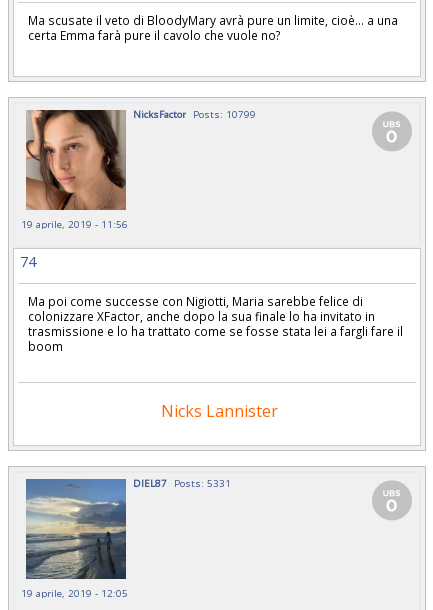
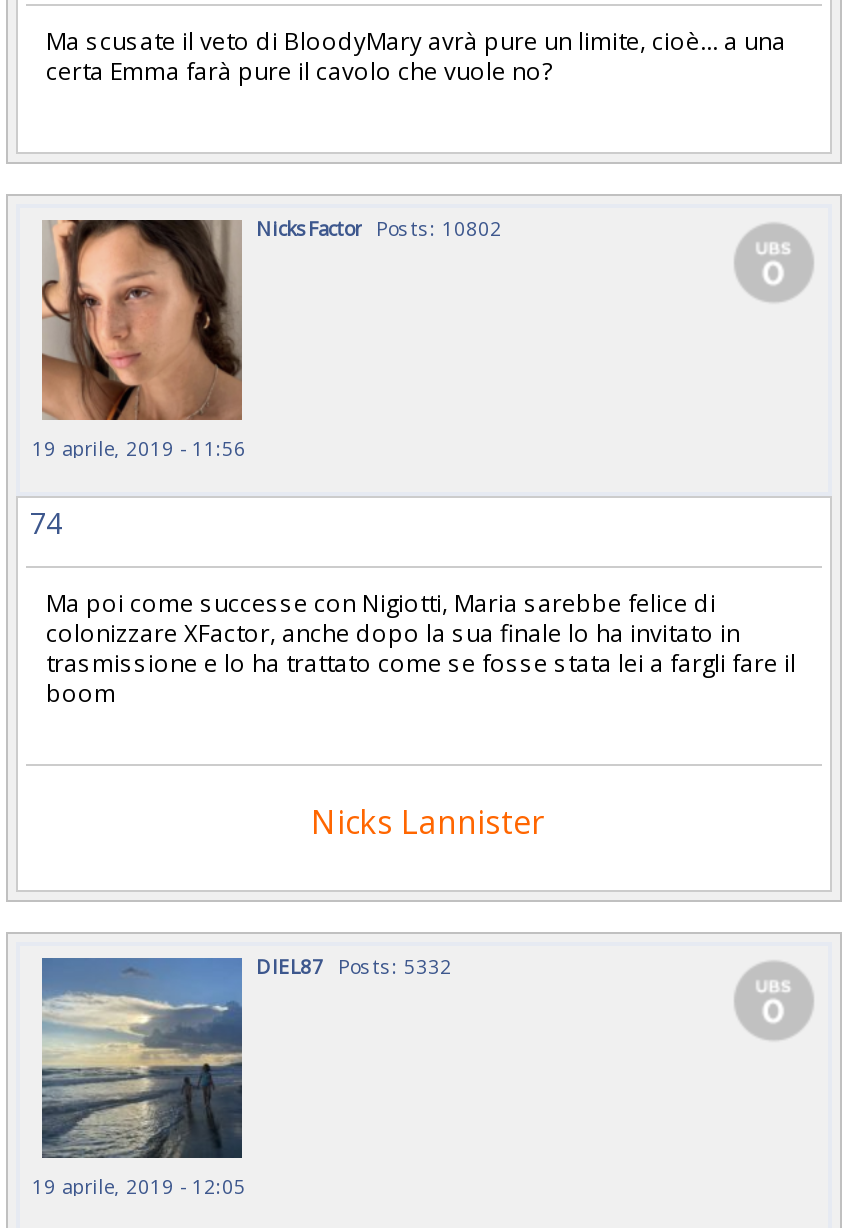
[133,107,256,121] NicksFactor Posts: 10799 -> [256,214,502,242] NicksFactor Posts: 10802
[133,476,231,490] DIEL87 Posts: 5331 -> [256,952,452,980] DIEL87 Posts: 5332

